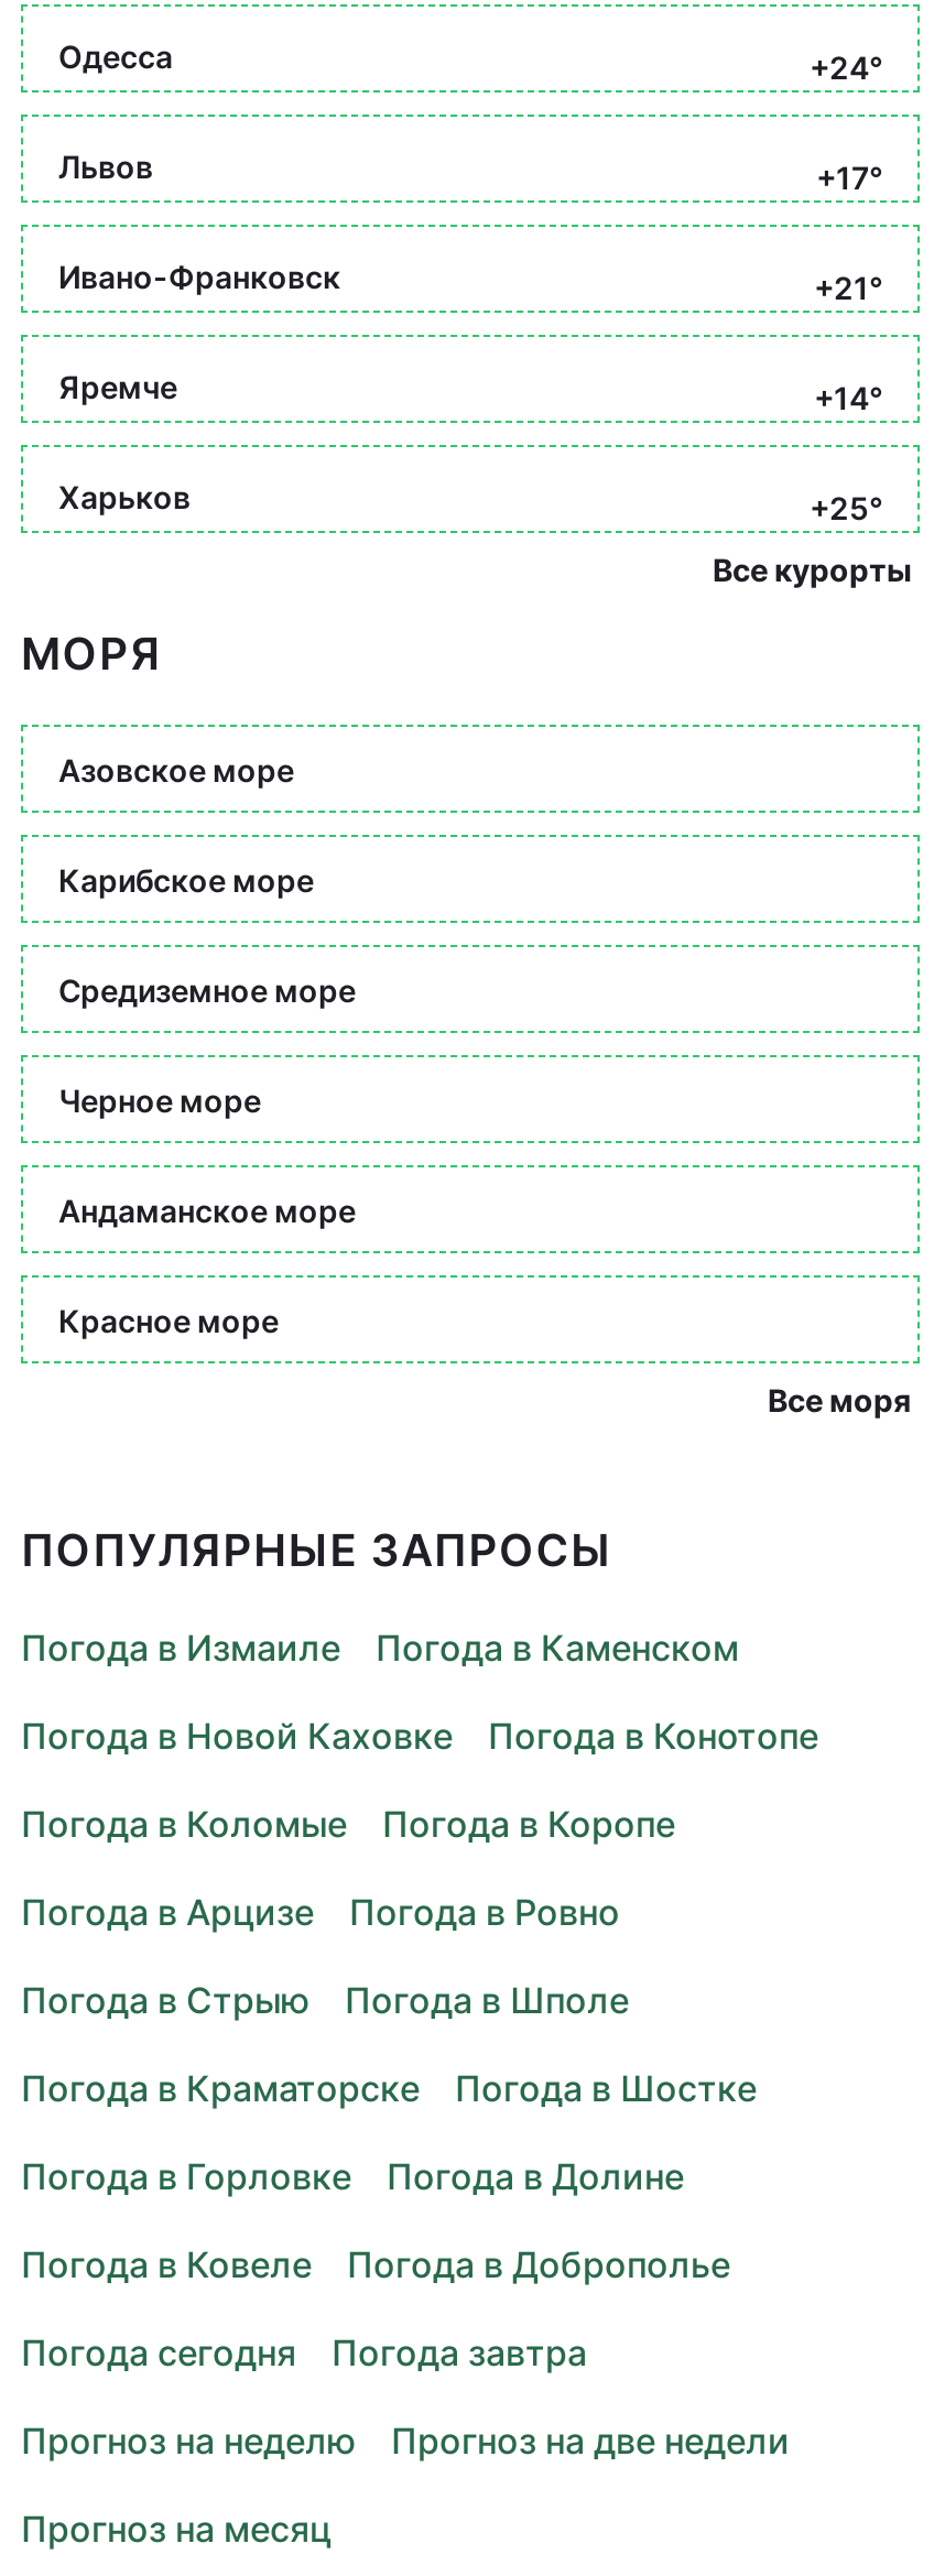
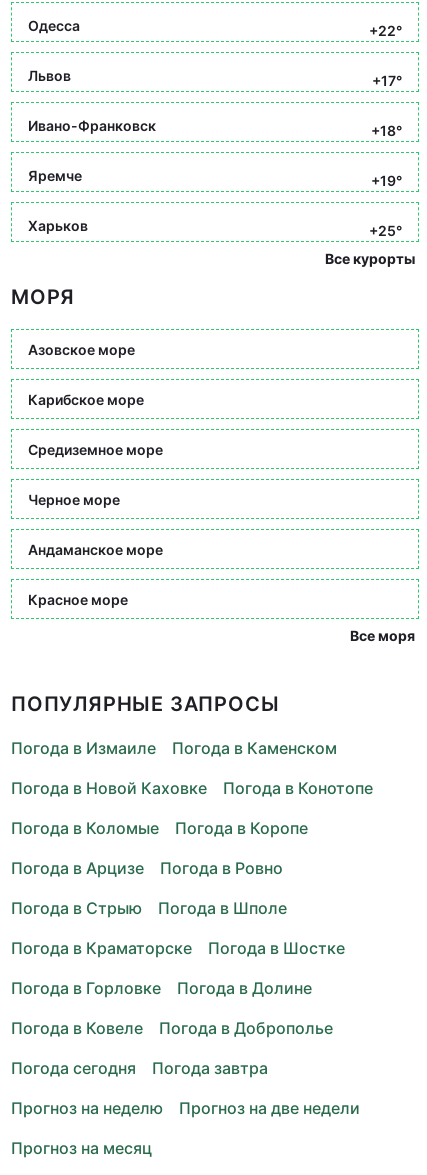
[810,48,882,86] +24° -> [369,22,402,39] +22°
[814,269,882,306] +21° -> [371,122,402,139] +18°
[814,379,882,416] +14° -> [371,172,402,189] +19°

